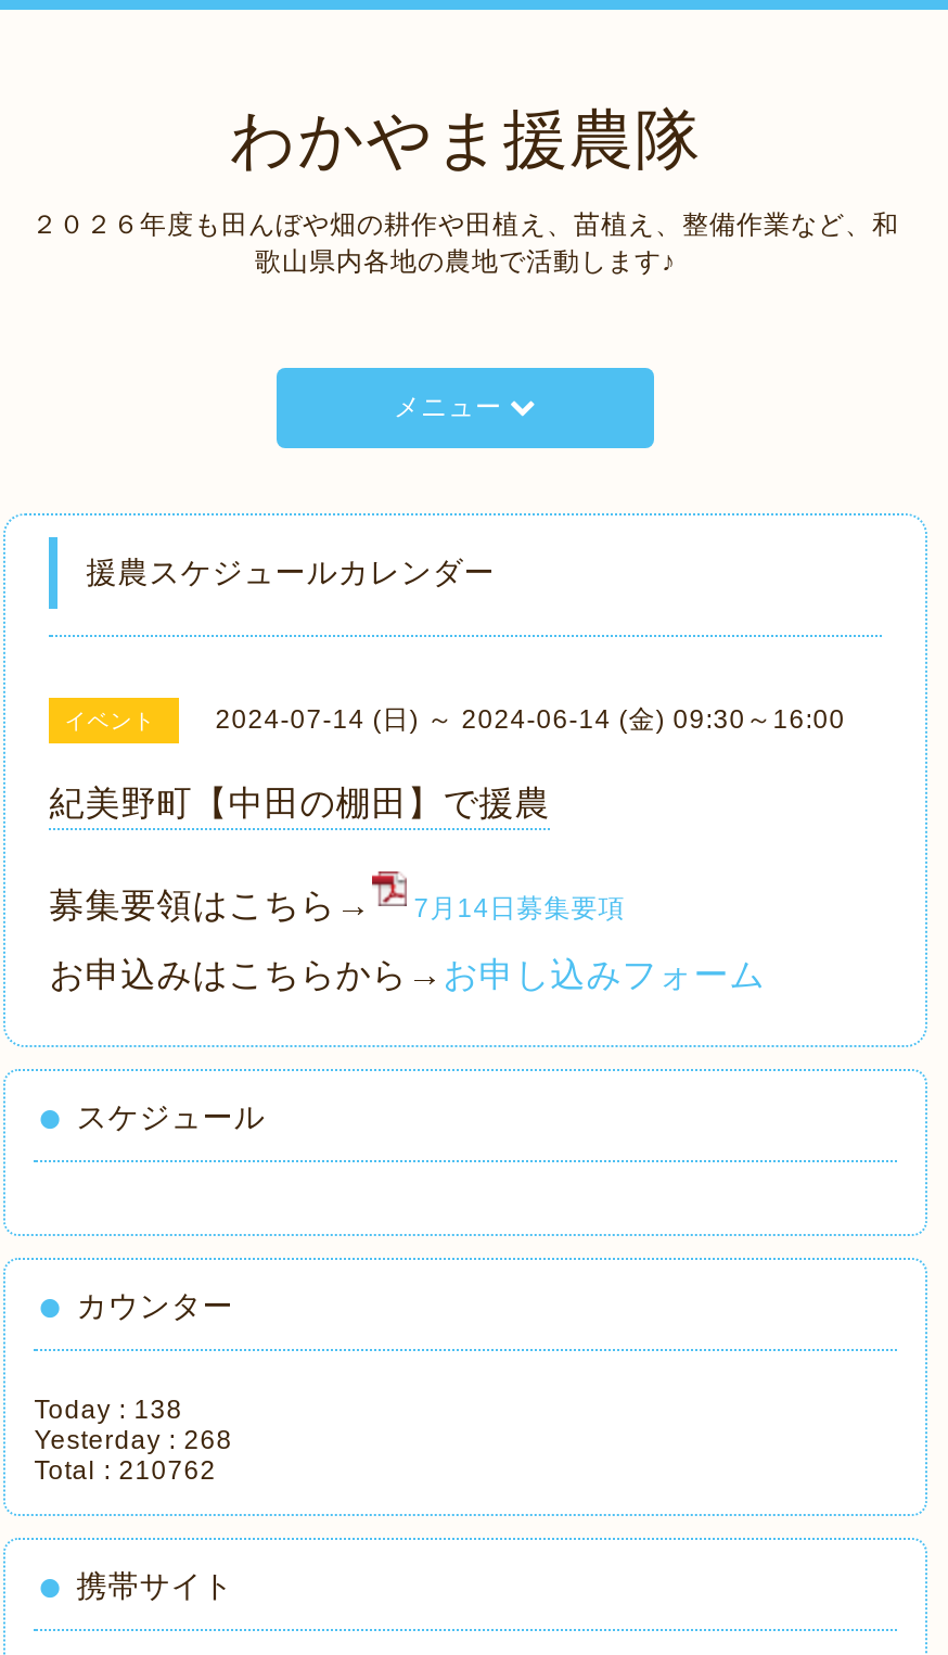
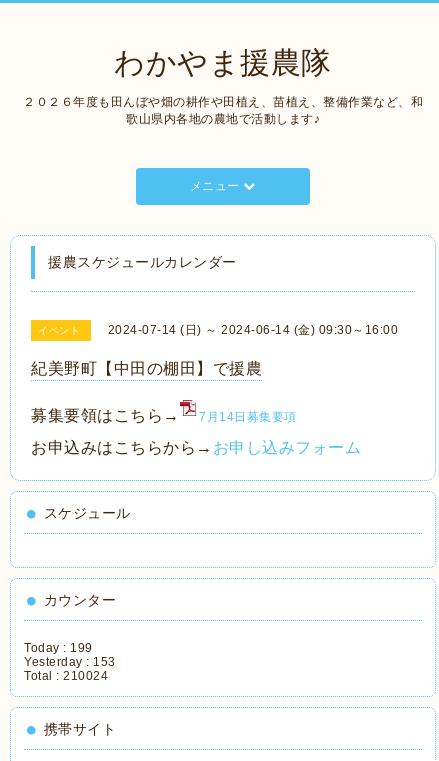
[34,1395,183,1425] Today : 138 -> [24,641,93,655] Today : 199
[34,1425,233,1455] Yesterday : 268 -> [24,655,116,669] Yesterday : 153
[34,1455,216,1486] Total : 210762 -> [24,669,108,683] Total : 210024

